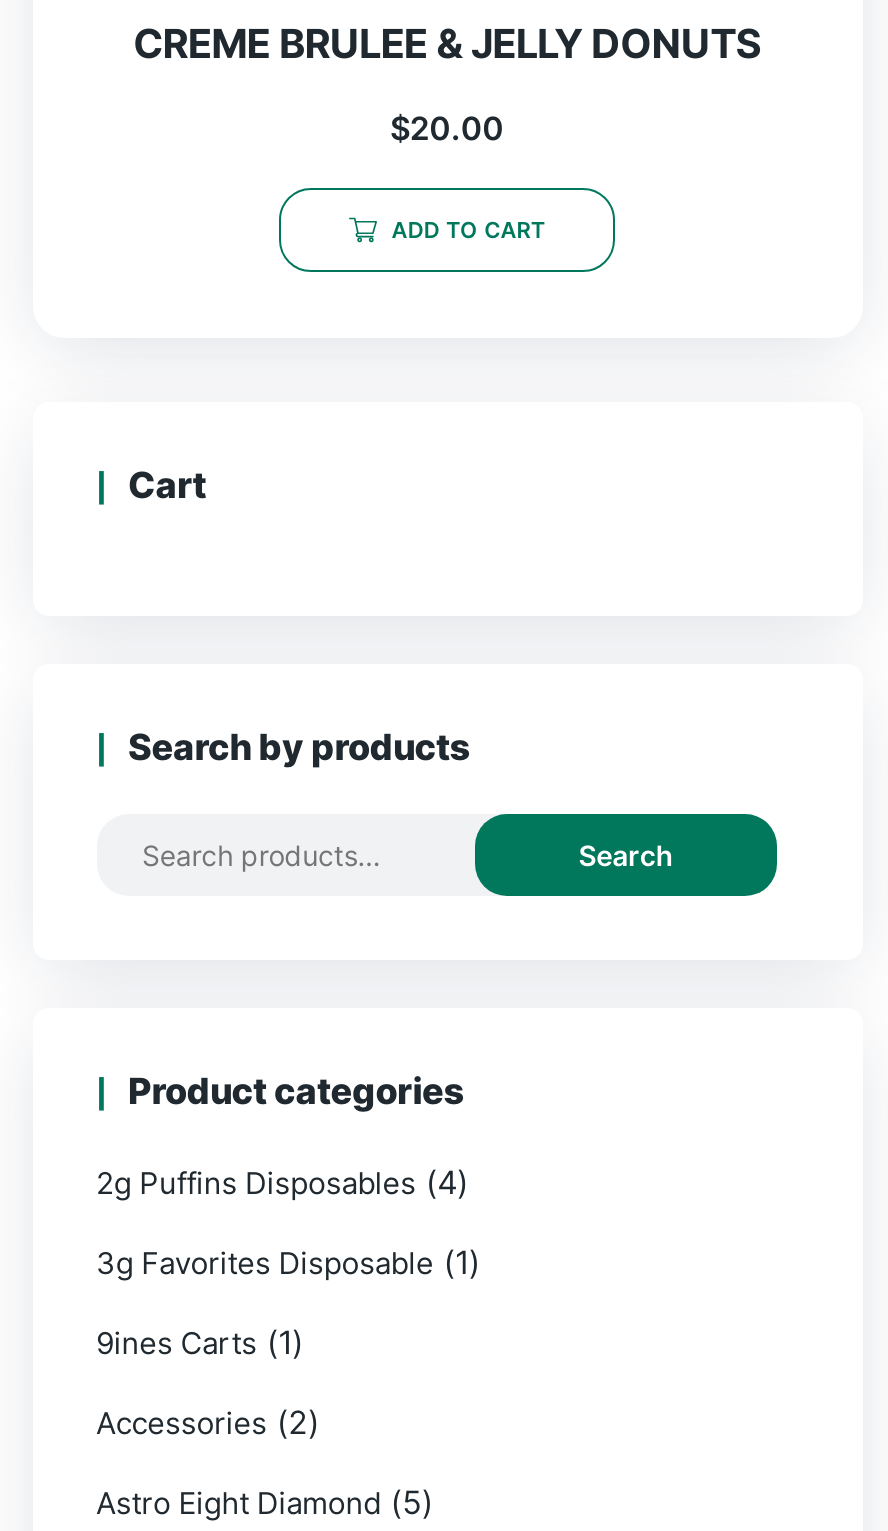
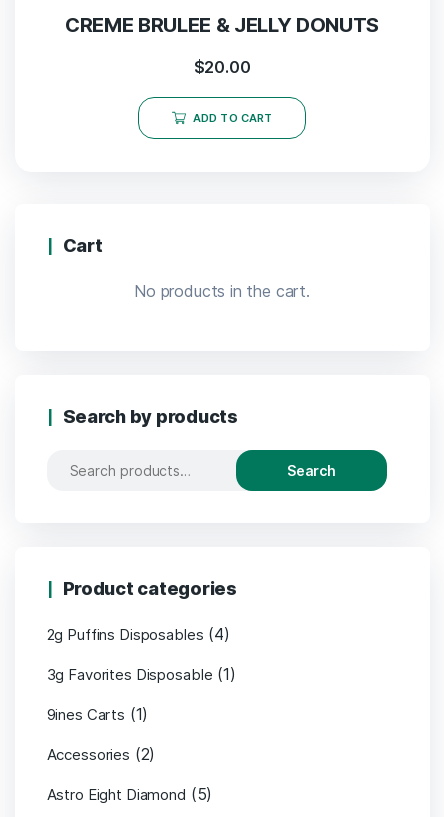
none -> [134,281,310,301] No products in the cart.

